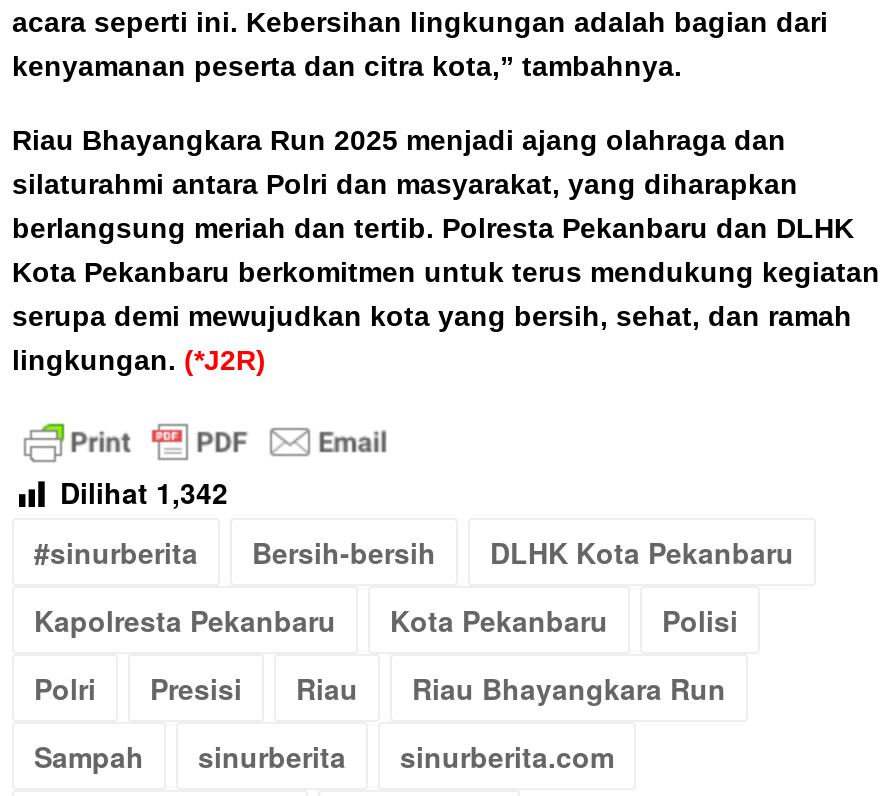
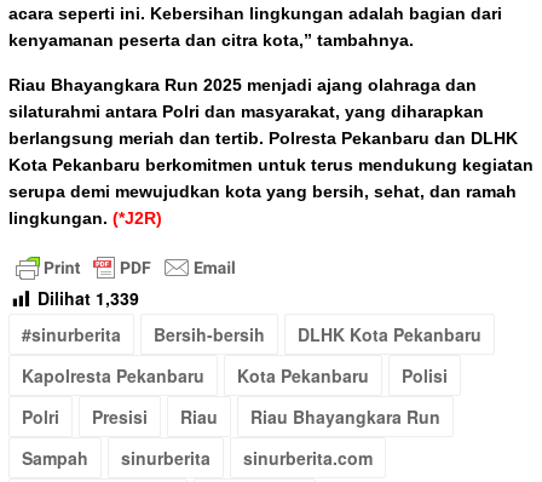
[60,473,228,513] Dilihat 1,342 -> [38,286,139,310] Dilihat 1,339

